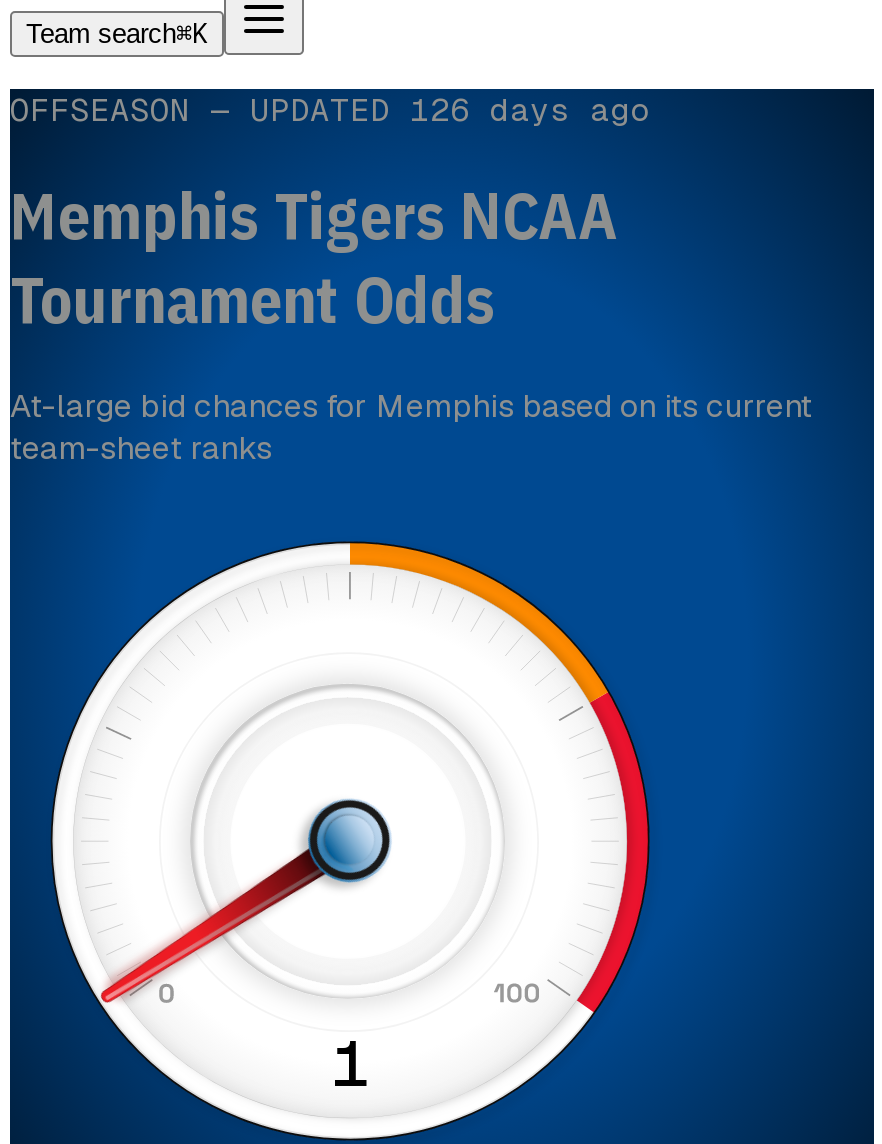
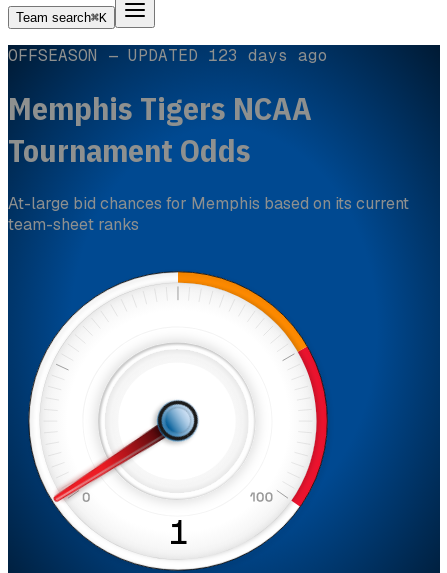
[10,89,650,131] OFFSEASON —UPDATED126 days ago -> [8,45,328,66] OFFSEASON —UPDATED123 days ago

